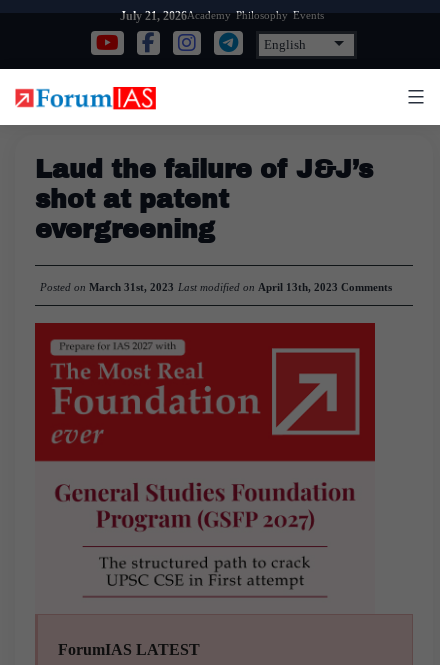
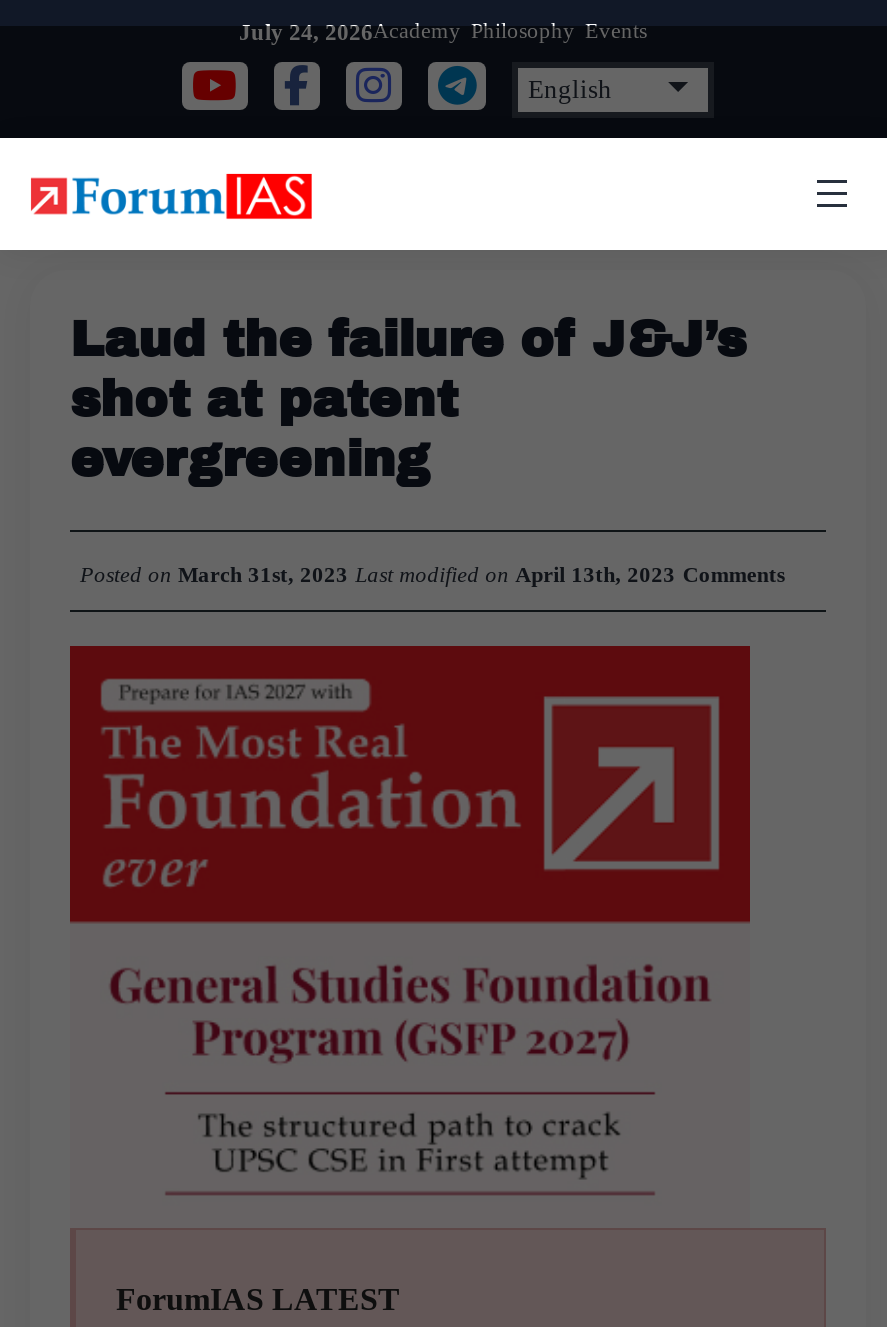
[119,9,323,22] July 21, 2026Academy Philosophy Events -> [239,18,647,44] July 24, 2026Academy Philosophy Events

